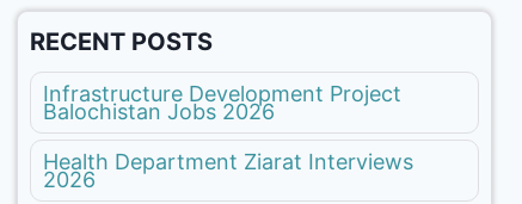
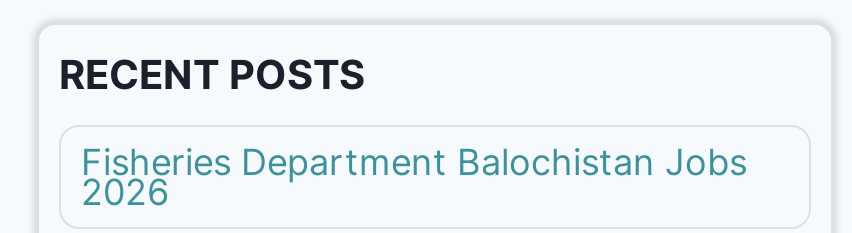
[43,81,413,174] Infrastructure Development Project | Balochistan Jobs 2026 | Health Department Ziarat Interviews -> [81,141,747,183] Fisheries Department Balochistan Jobs

